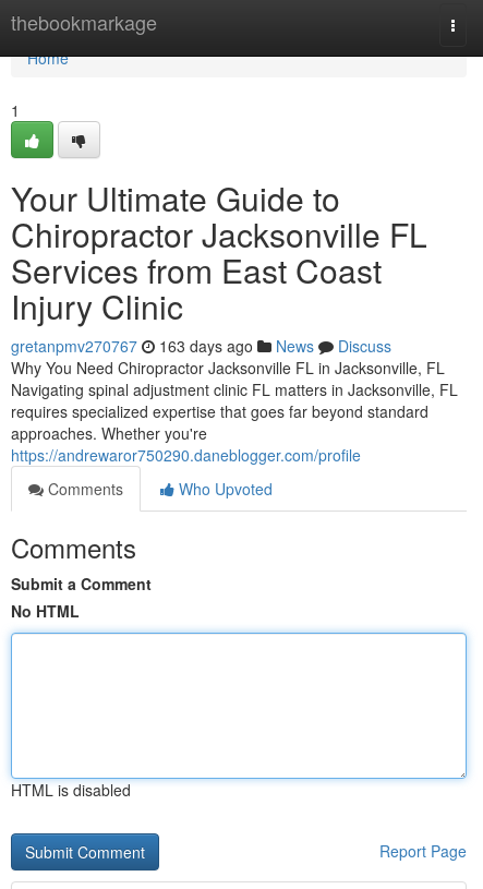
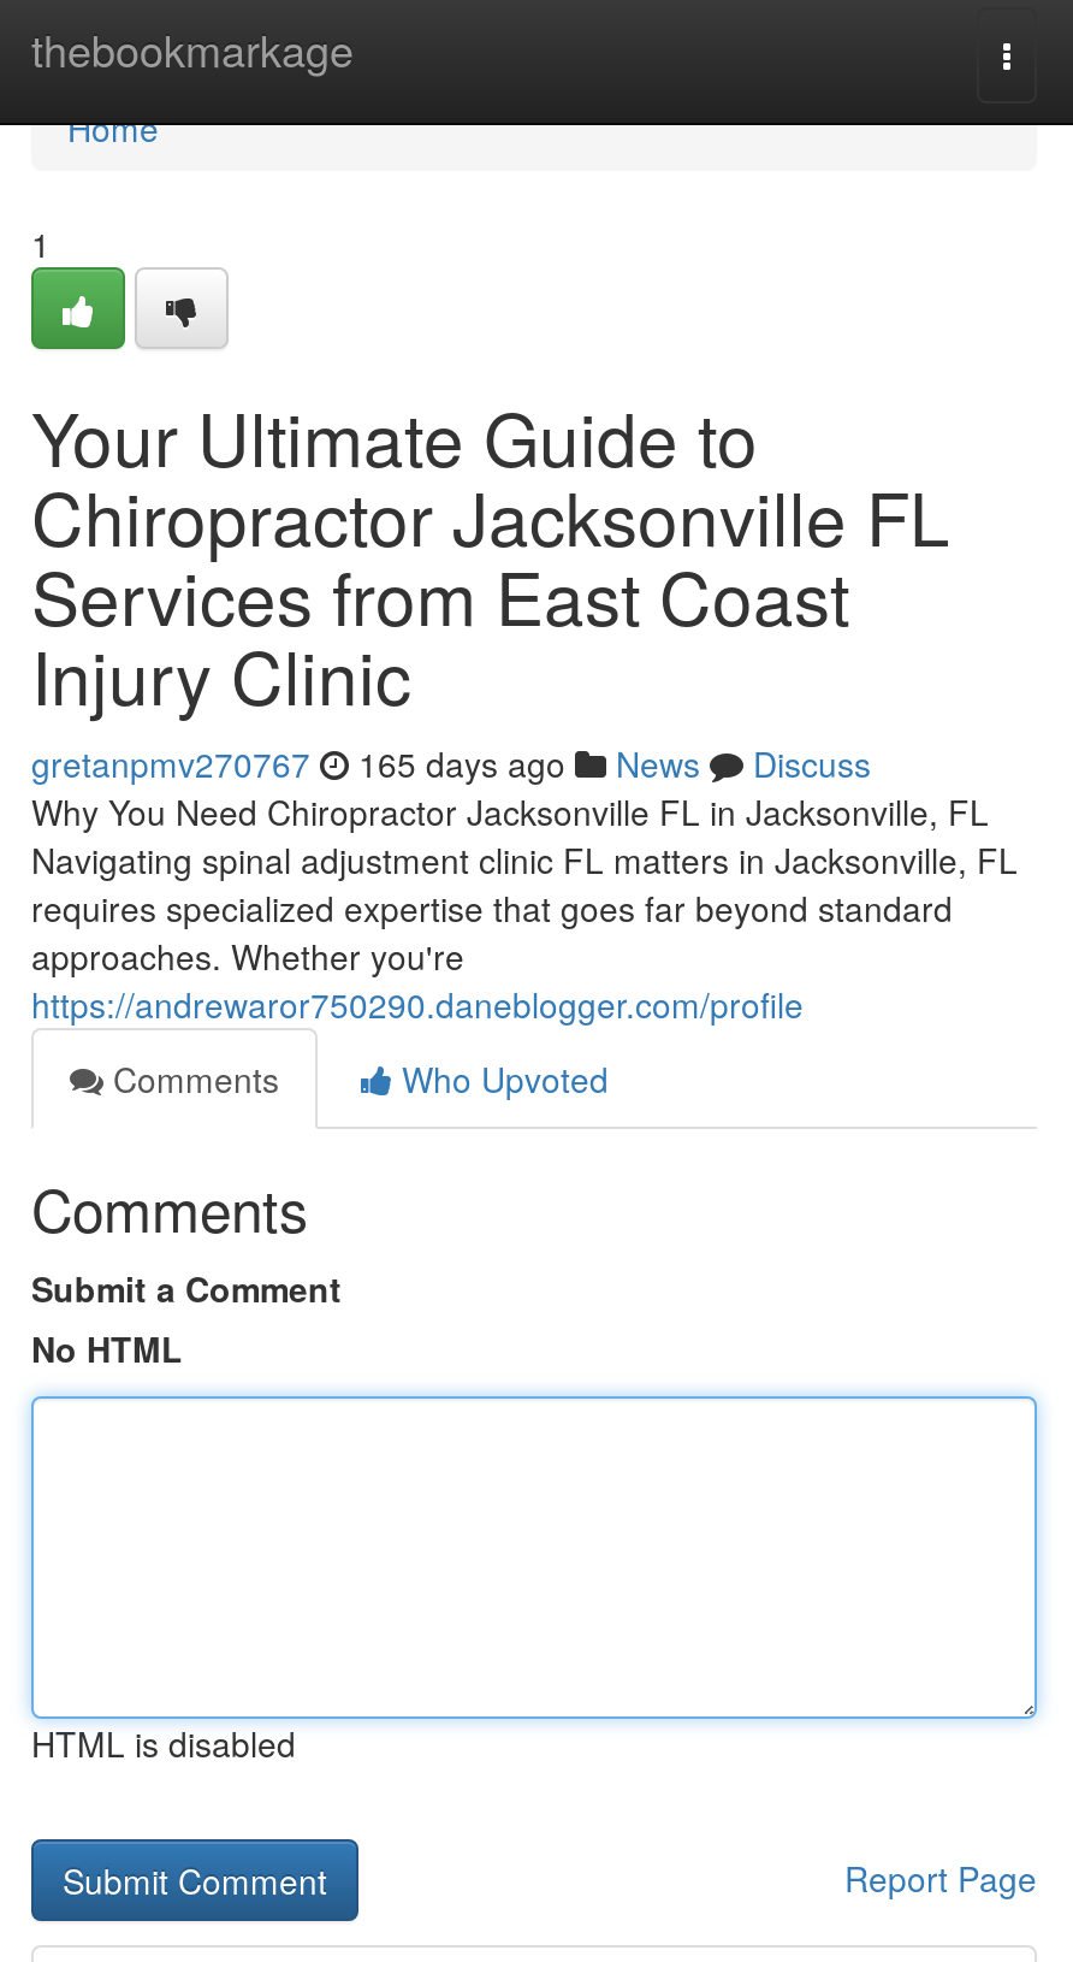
[11,335,391,357] gretanpmv270767 163 days ago News Discuss -> [31,739,871,787] gretanpmv270767 165 days ago News Discuss

